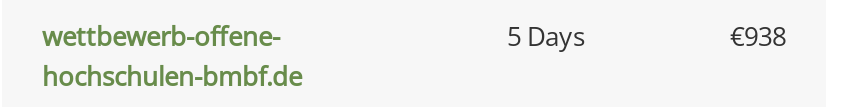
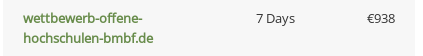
[507,18,585,54] 5 Days -> [255,9,294,27] 7 Days

